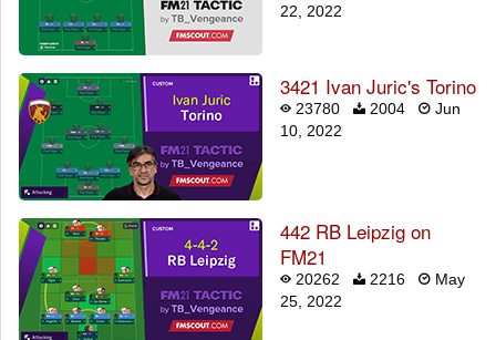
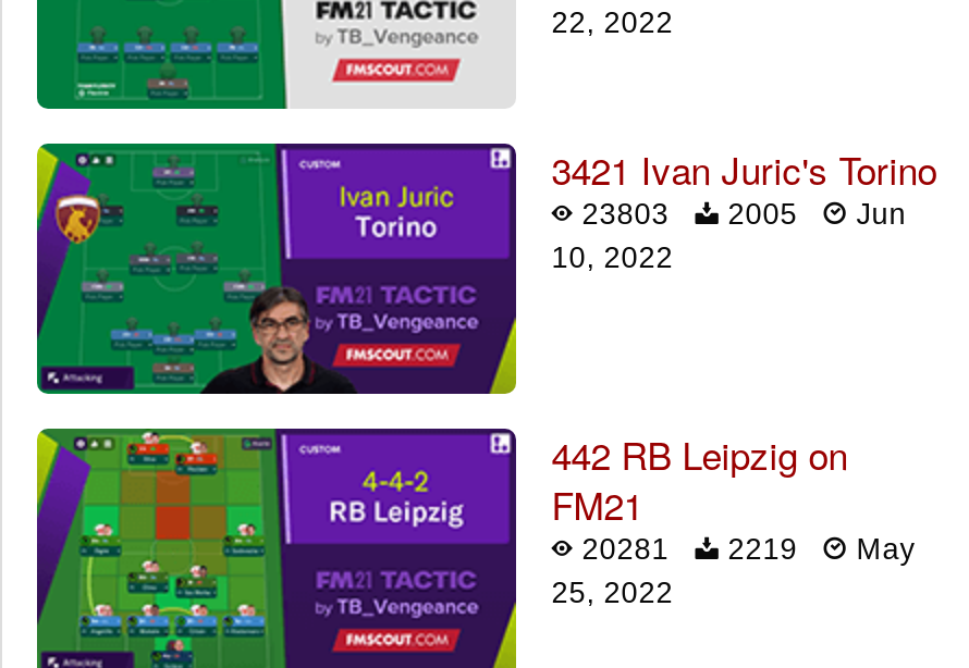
[291,101,353,118] 23780 -> [573,199,695,232] 23803
[366,101,419,118] 2004 -> [719,199,824,232] 2005
[291,272,353,289] 20262 -> [573,534,695,567] 20281
[366,272,419,289] 2216 -> [719,534,824,567] 2219

